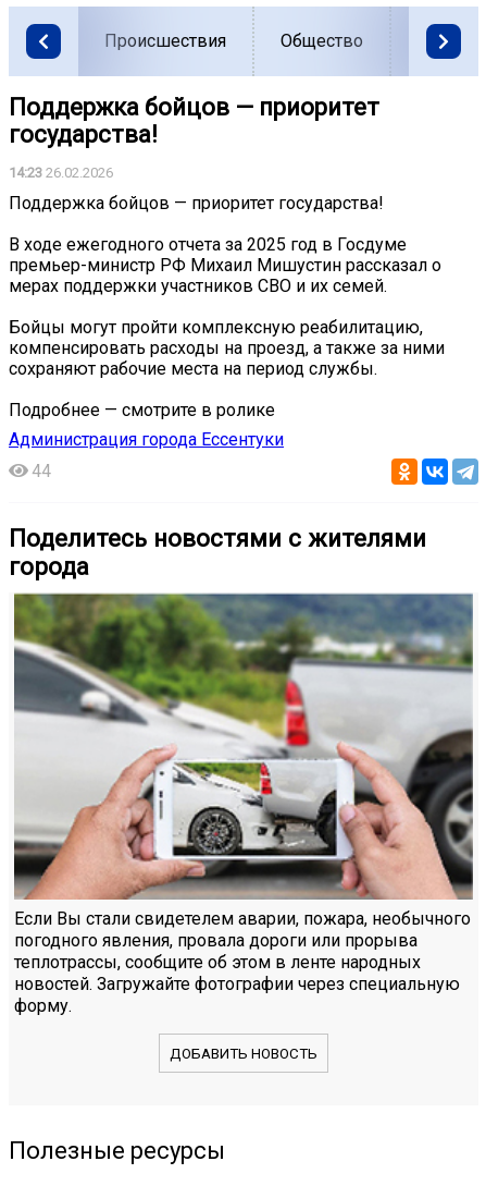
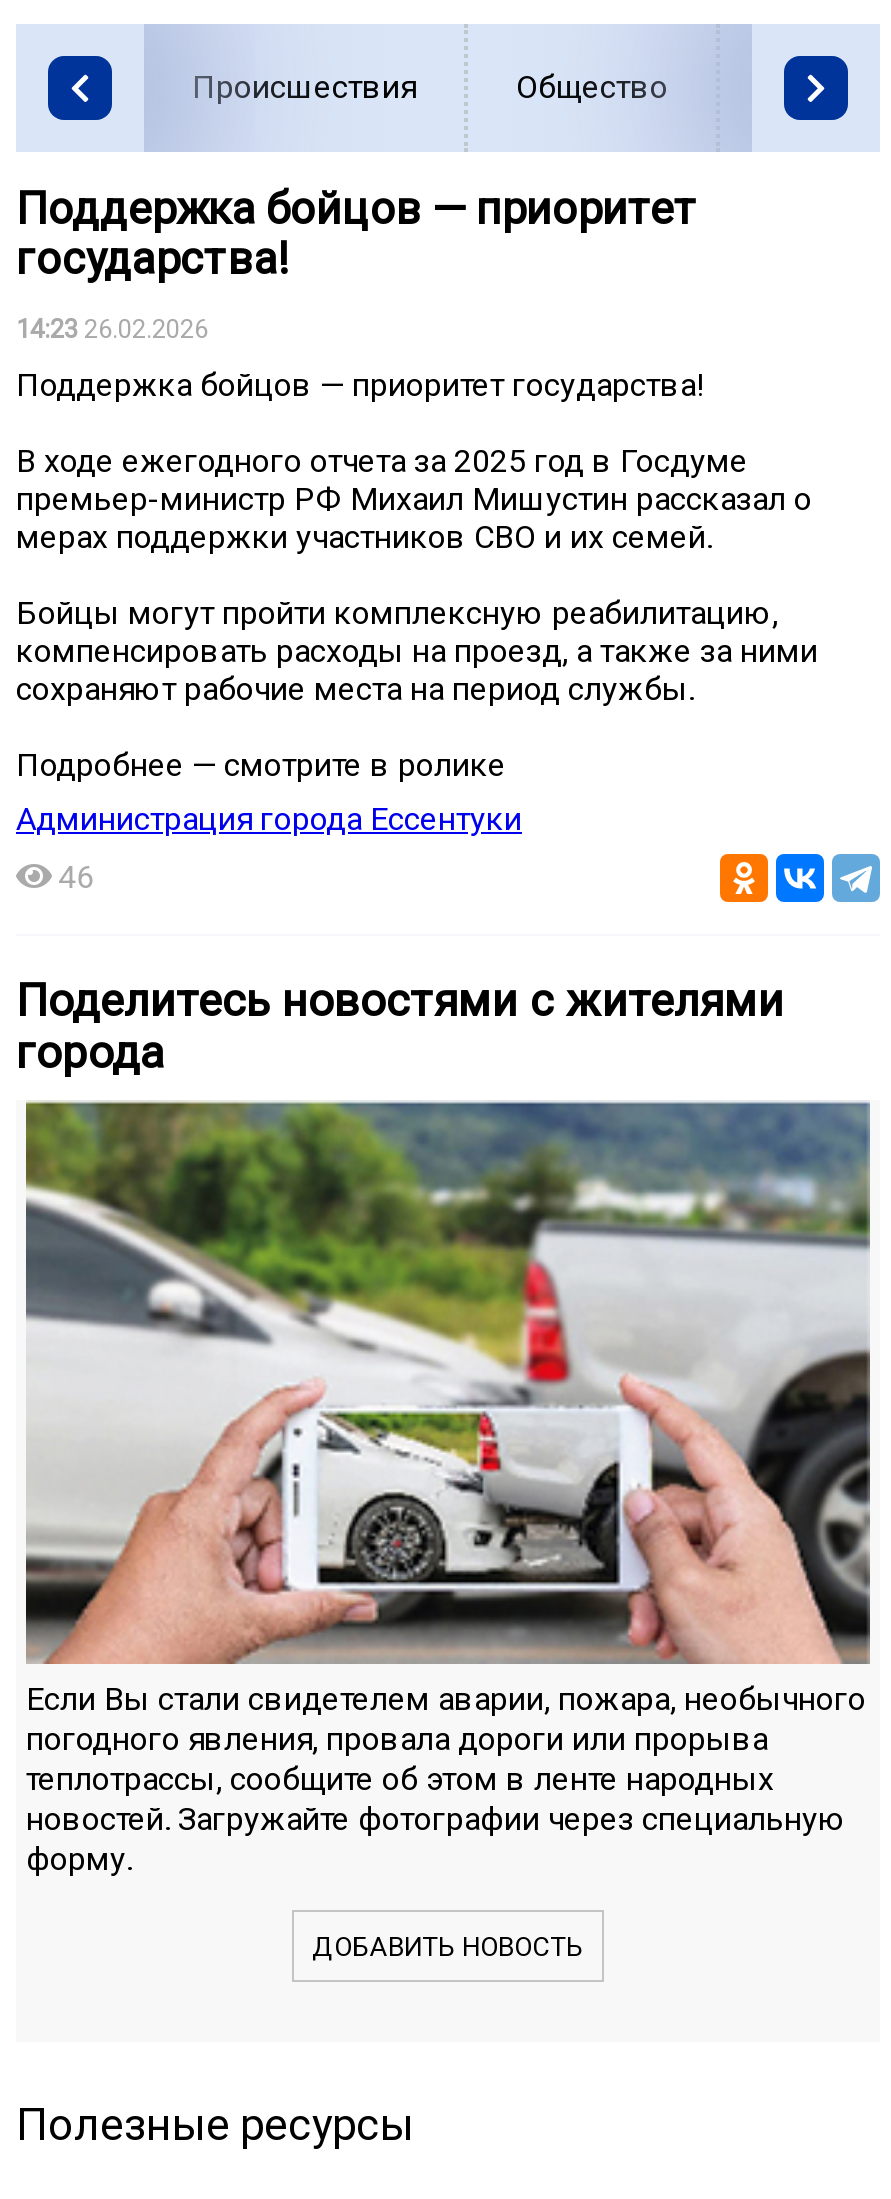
[32,461,51,481] 44 -> [58,858,94,896] 46

